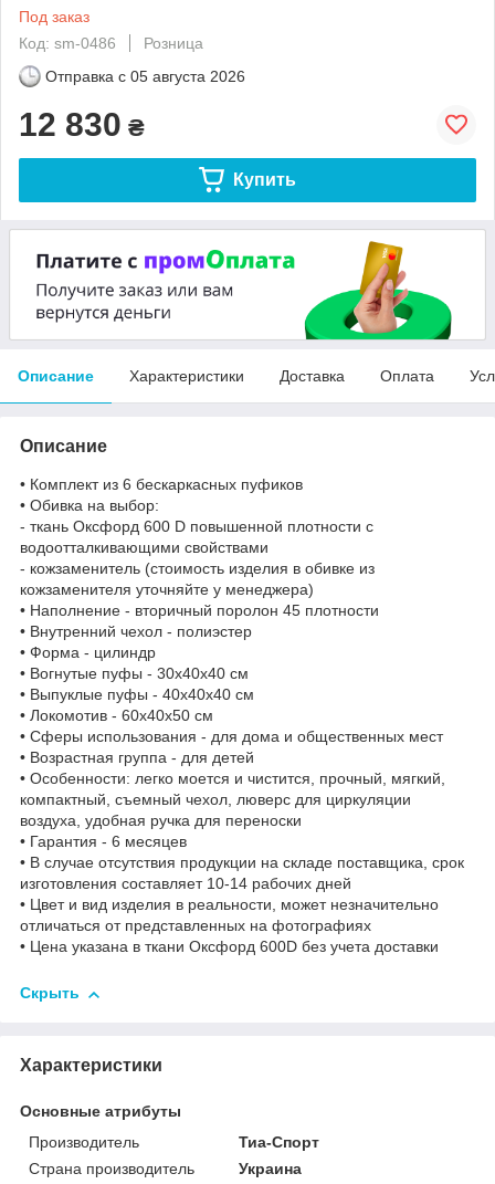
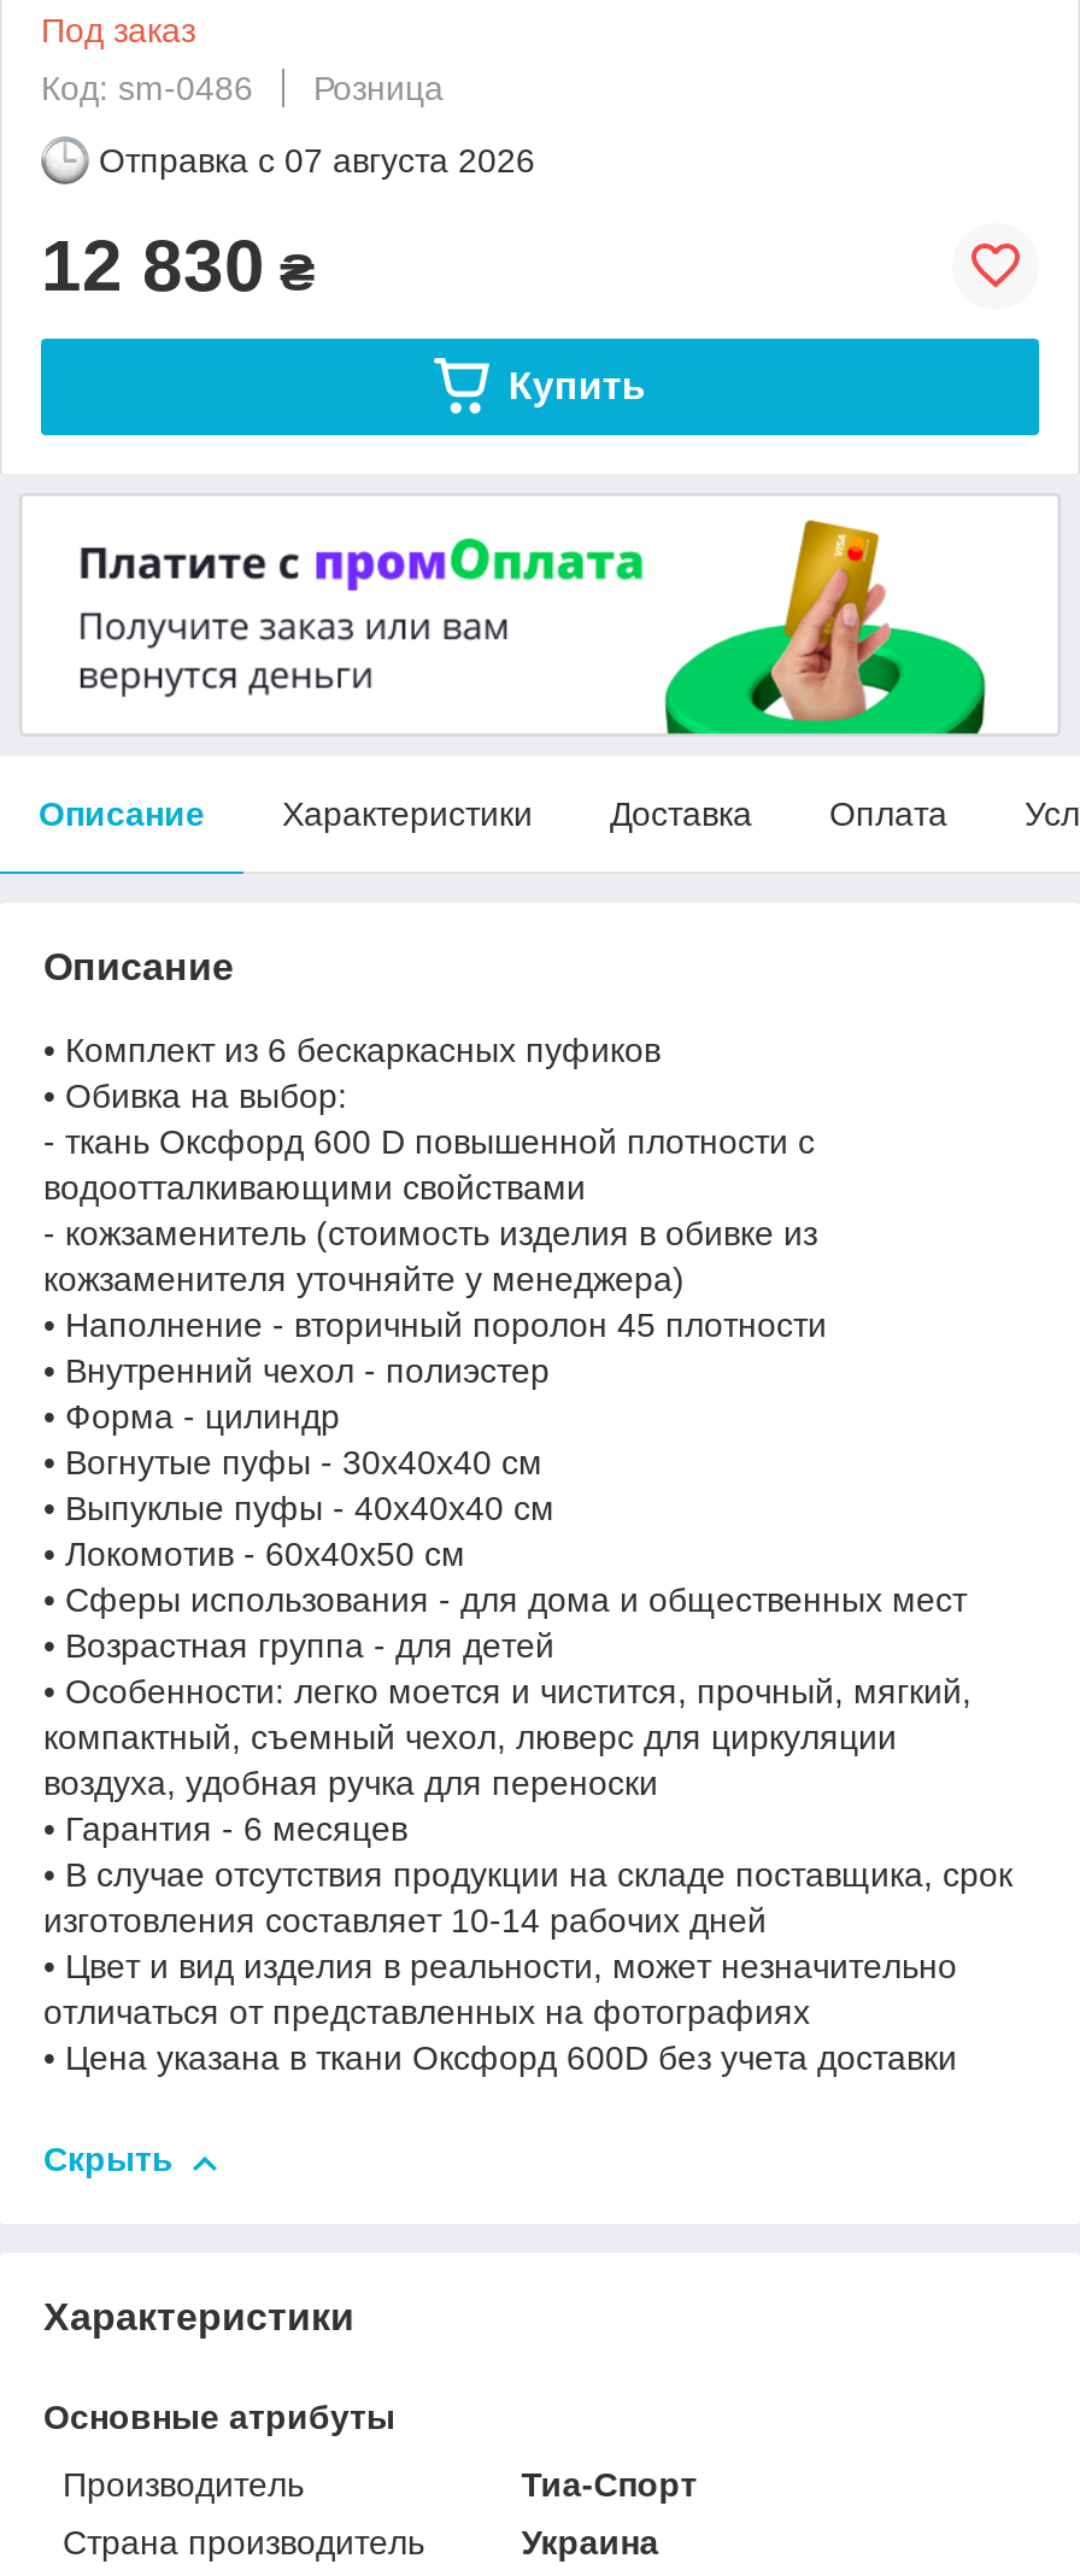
[45,67,245,85] Отправка с 05 августа 2026 -> [99,141,535,179] Отправка с 07 августа 2026

